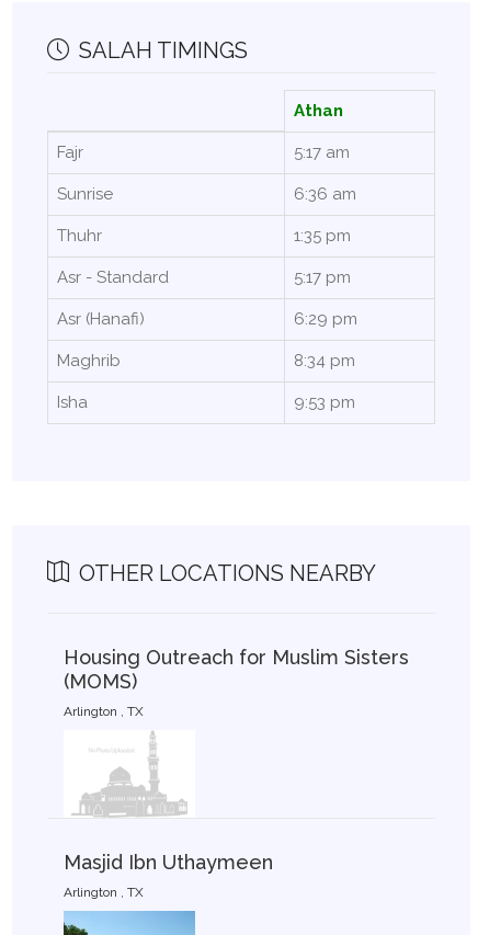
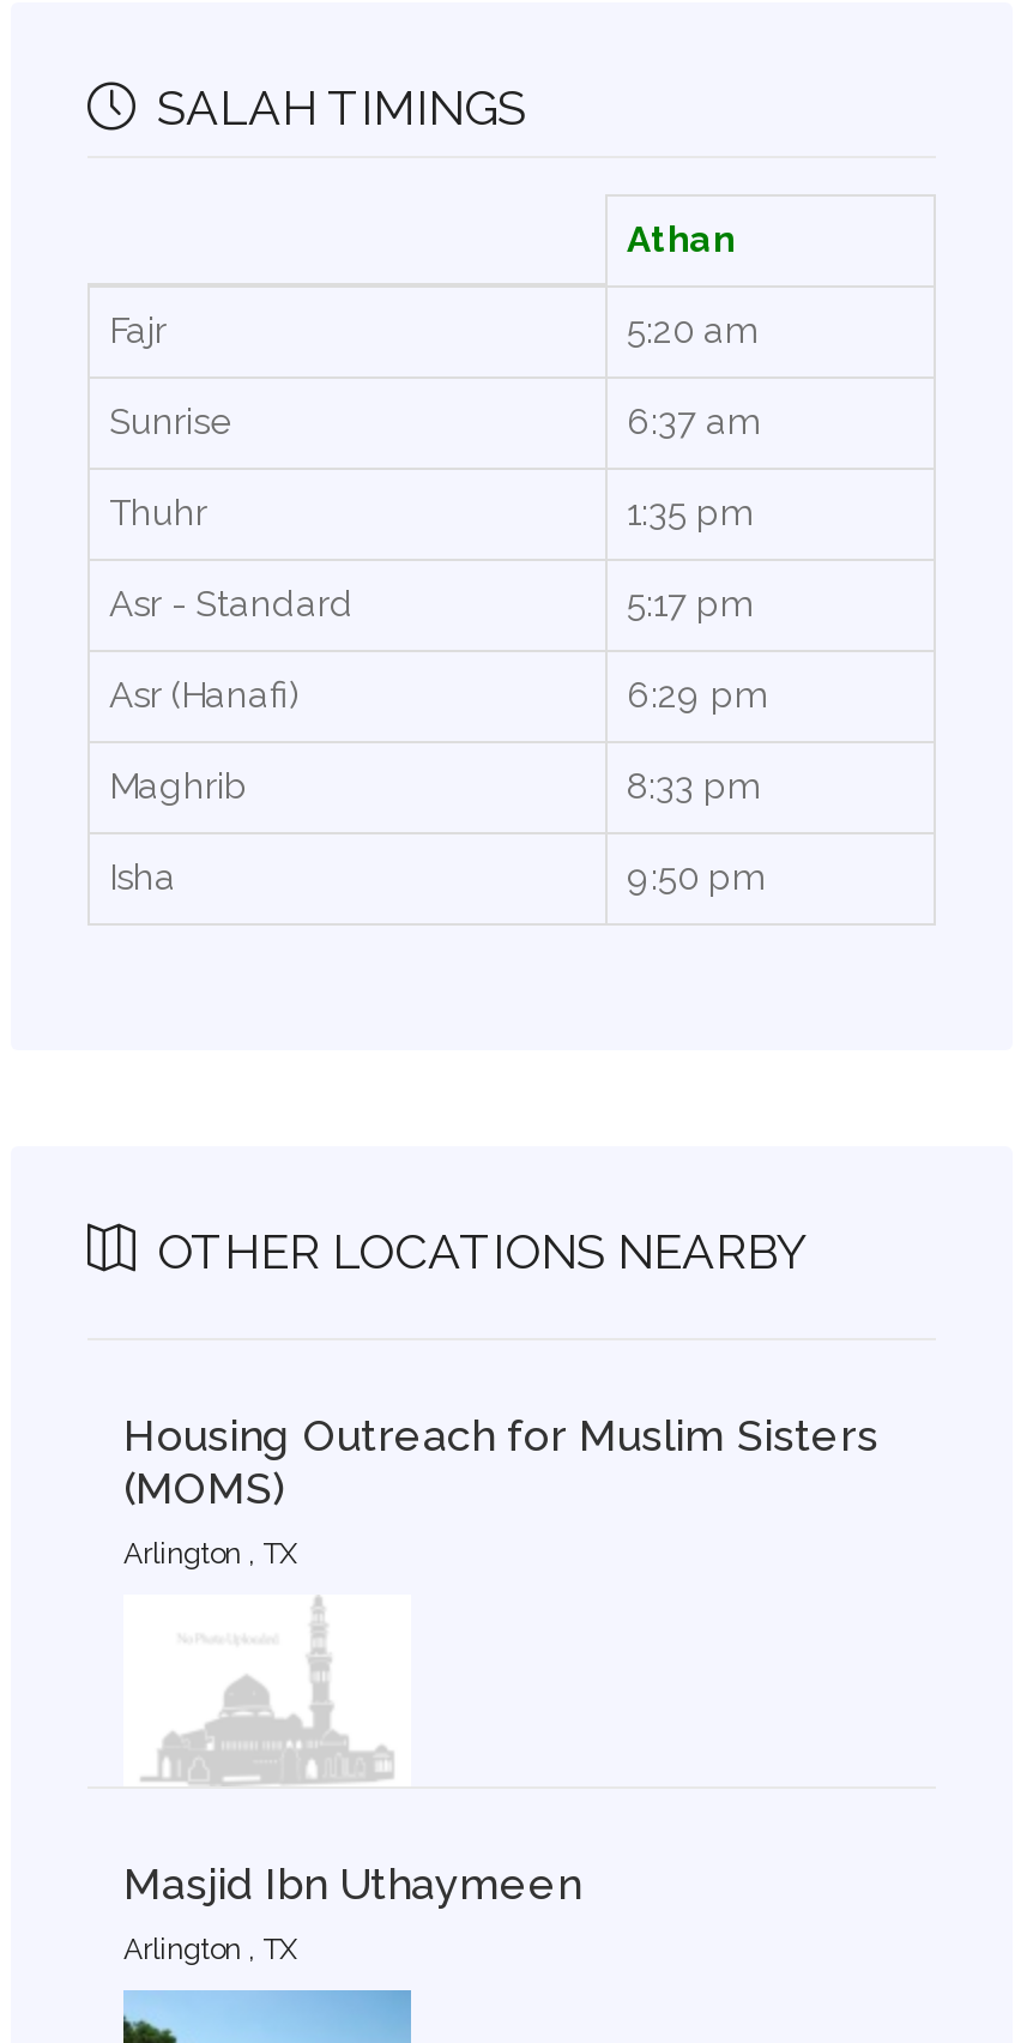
[294,142,350,162] 5:17 am -> [627,309,756,352] 5:20 am
[294,184,356,204] 6:36 am -> [627,400,759,443] 6:37 am
[294,350,355,370] 8:34 pm -> [627,764,759,807] 8:33 pm
[294,392,355,412] 9:53 pm -> [627,855,763,898] 9:50 pm

